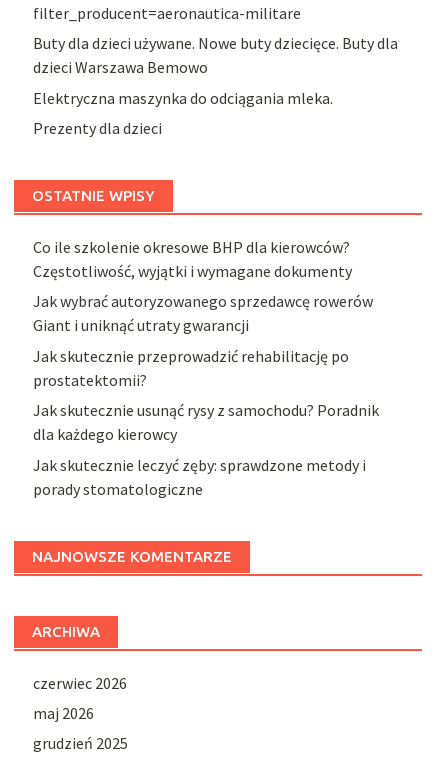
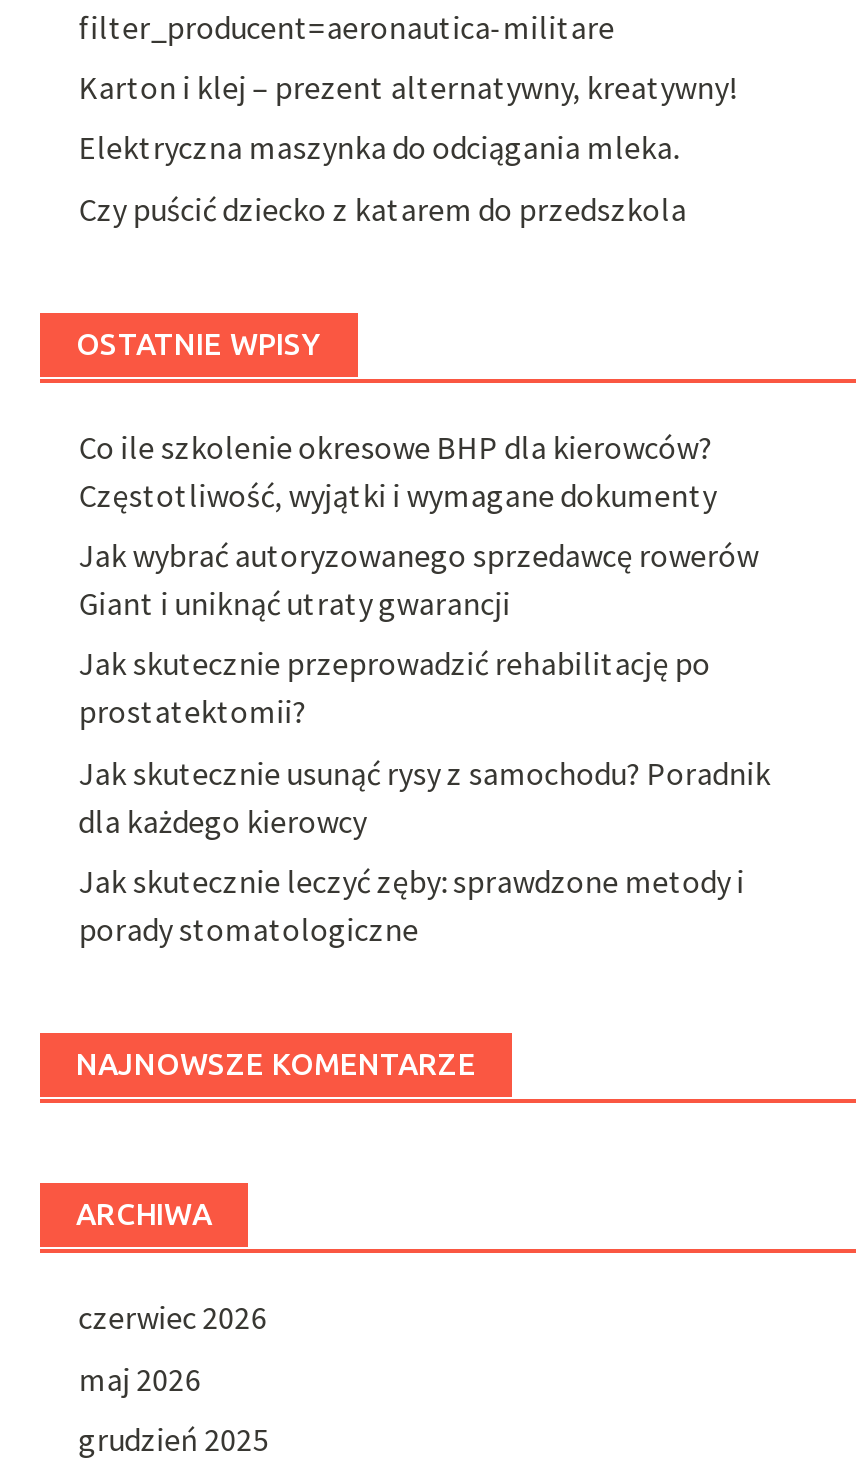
[33,33,398,77] Buty dla dzieci używane. Nowe buty dziecięce. Buty dla | dzieci Warszawa Bemowo -> [78,66,736,106] Karton i klej – prezent alternatywny, kreatywny!
[33,118,162,138] Prezenty dla dzieci -> [78,188,686,228] Czy puścić dziecko z katarem do przedszkola

